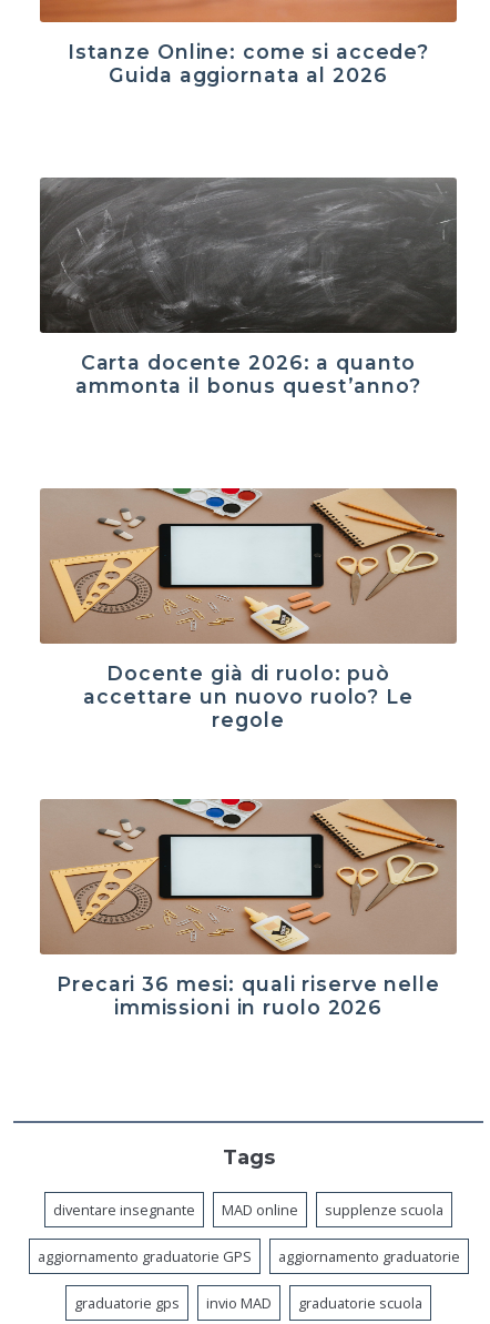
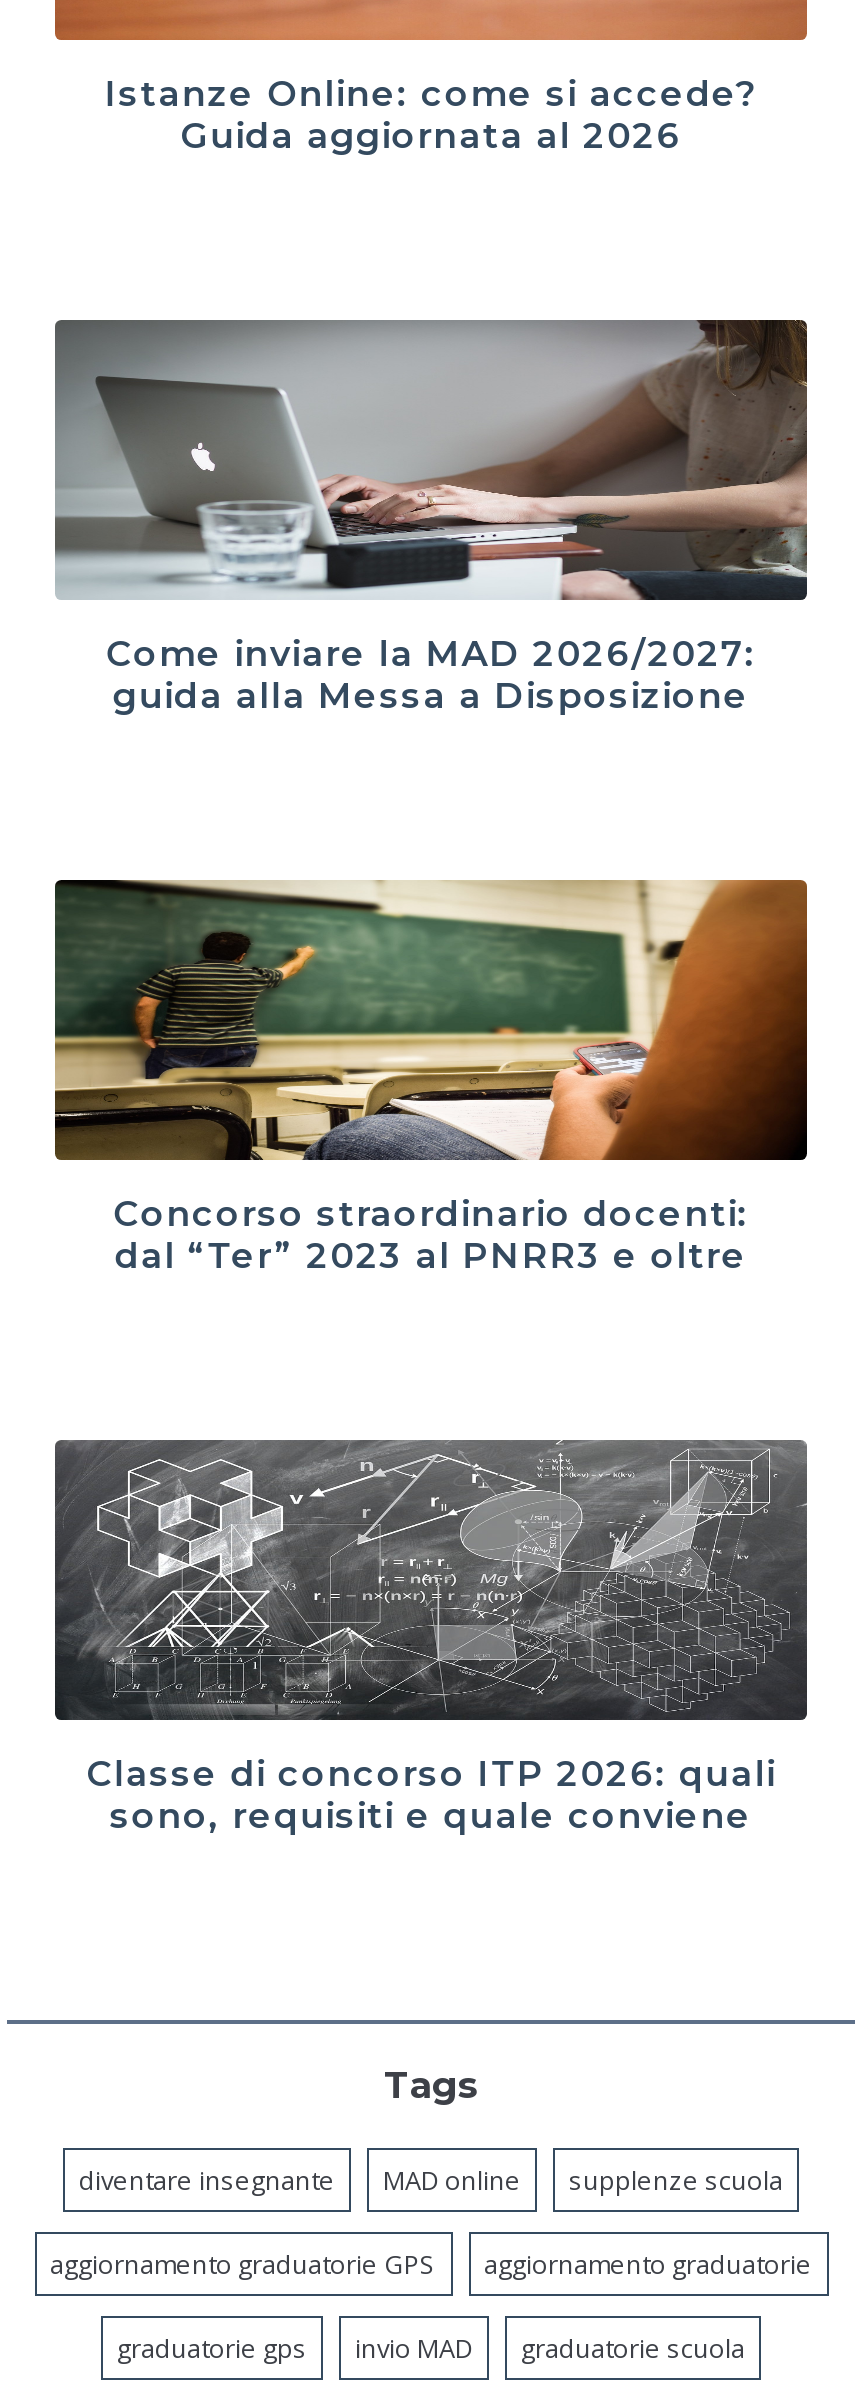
[39,176,458,397] [image] | Carta docente 2026: a quanto | ammonta il bonus quest’anno? -> [55,318,809,715] [image] | Come inviare la MAD 2026/2027: | guida alla Messa a Disposizione
[39,487,458,731] [image] | Docente già di ruolo: può | accettare un nuovo ruolo? Le | regole -> [53,880,807,1275] [image] | Concorso straordinario docenti: | dal “Ter” 2023 al PNRR3 e oltre
[39,798,458,1018] [image] | Precari 36 mesi: quali riserve nelle | immissioni in ruolo 2026 -> [53,1438,809,1835] [image] | Classe di concorso ITP 2026: quali | sono, requisiti e quale conviene

